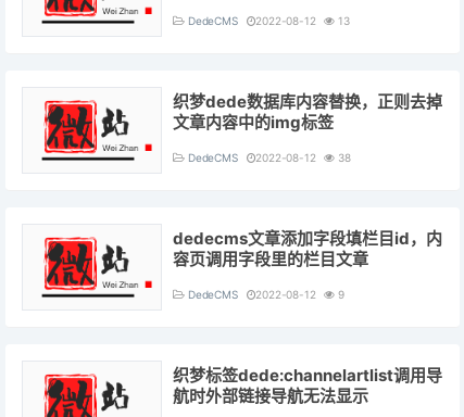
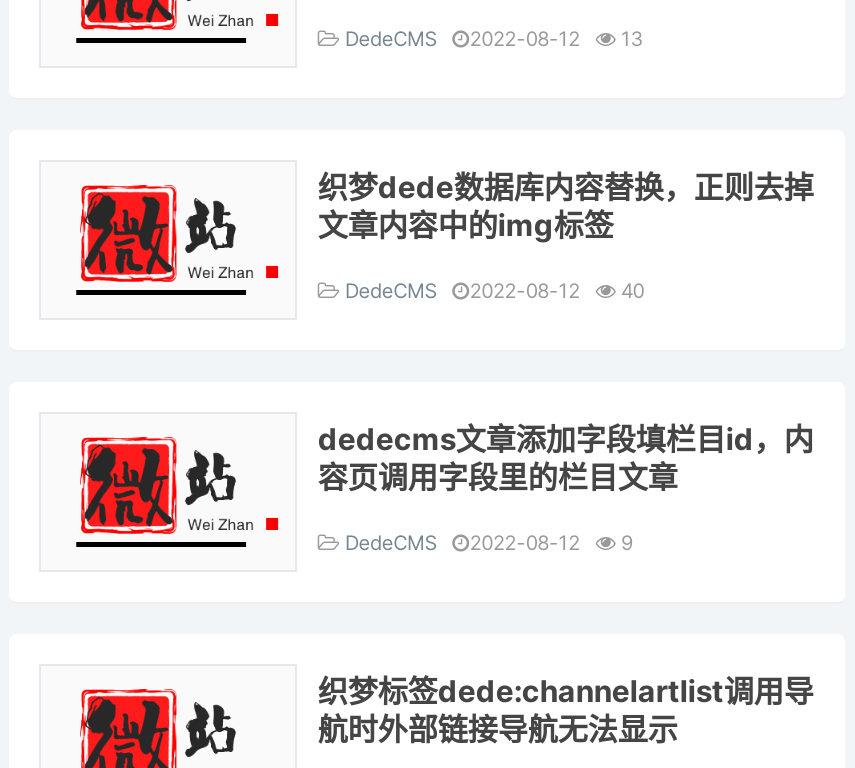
[188,151,351,164] DedeCMS 2022-08-12 38 -> [345,278,644,302] DedeCMS 2022-08-12 40

